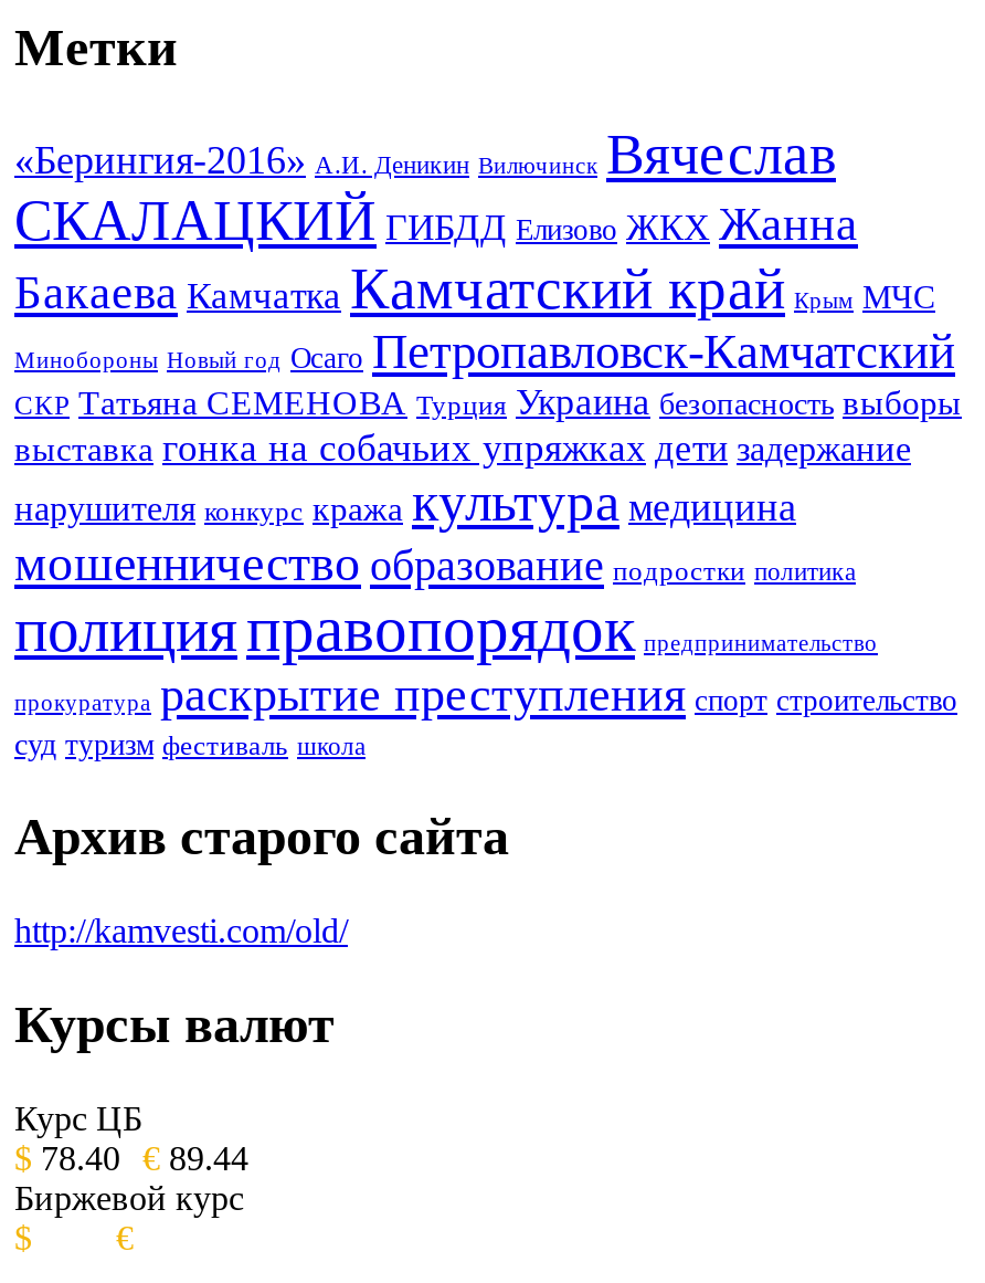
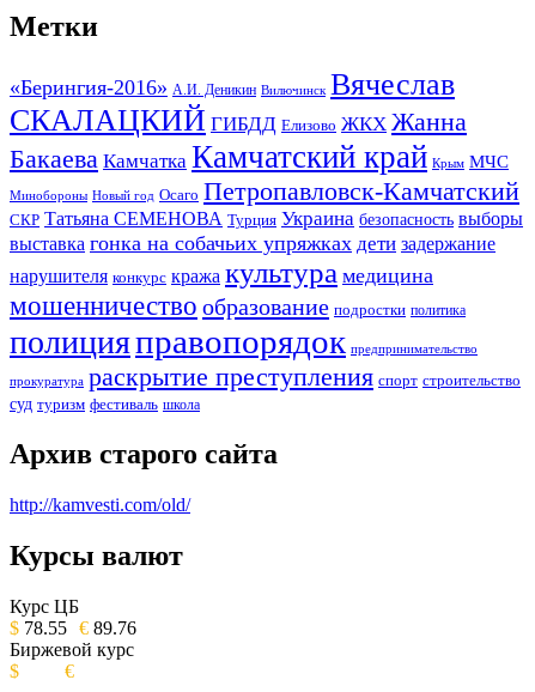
[14,1139,248,1177] $ 78.40 € 89.44 -> [10,618,136,638] $ 78.55 € 89.76

